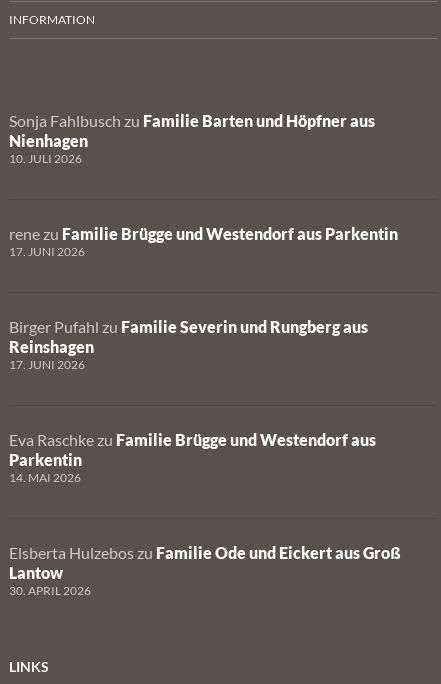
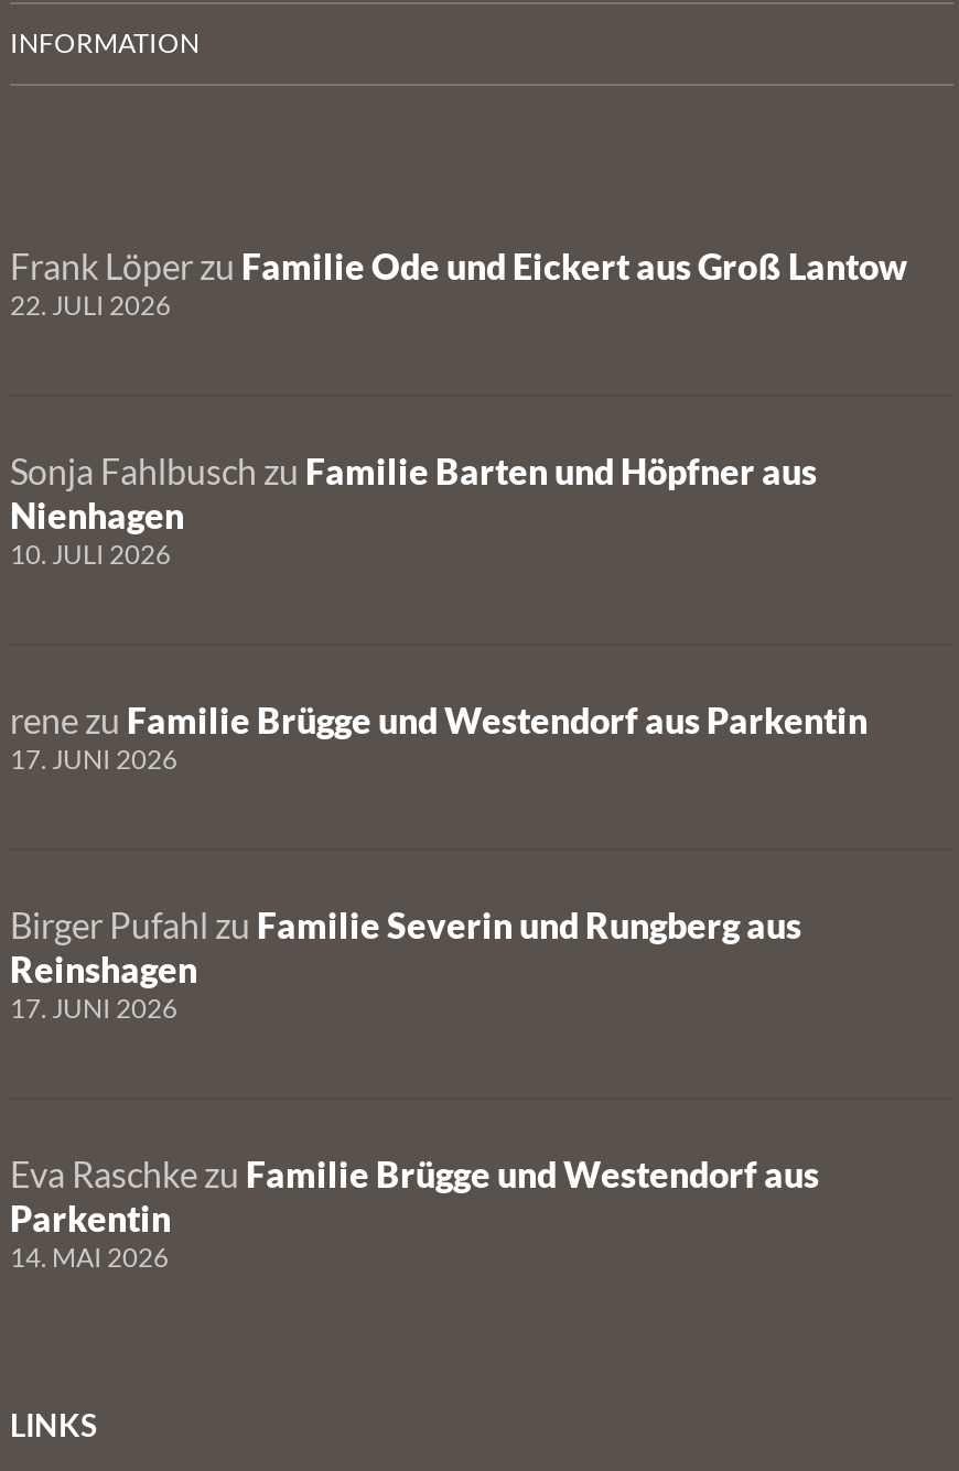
none -> [10,245,907,322] Frank Löper zu Familie Ode und Eickert aus Groß Lantow | 22. JULI 2026
moved [9,111,398,485] -> [10,450,868,1274]: Sonja Fahlbusch zu Familie Barten und Höpfner aus | Nienhagen | 10. JULI 2026 | ... | Parkentin | 14. MAI 2026
[9,543,401,598] Elsberta Hulzebos zu Familie Ode und Eickert aus Groß | Lantow | 30. APRIL 2026 -> none

